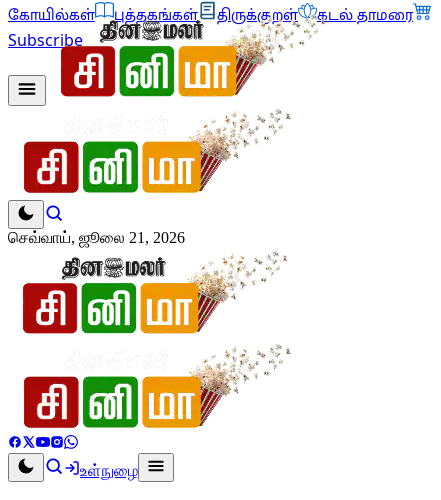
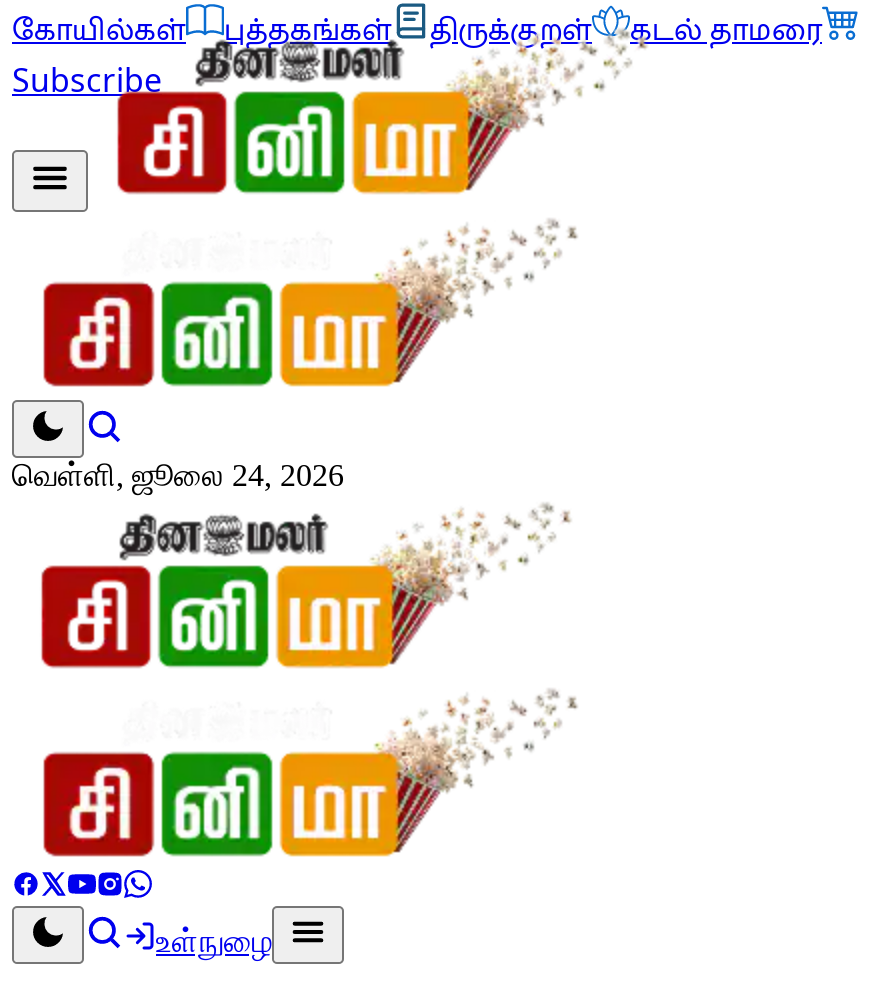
[8,229,185,246] செவ்வாய், ஜூலை 21, 2026 -> [12,458,344,492] வெள்ளி, ஜூலை 24, 2026

